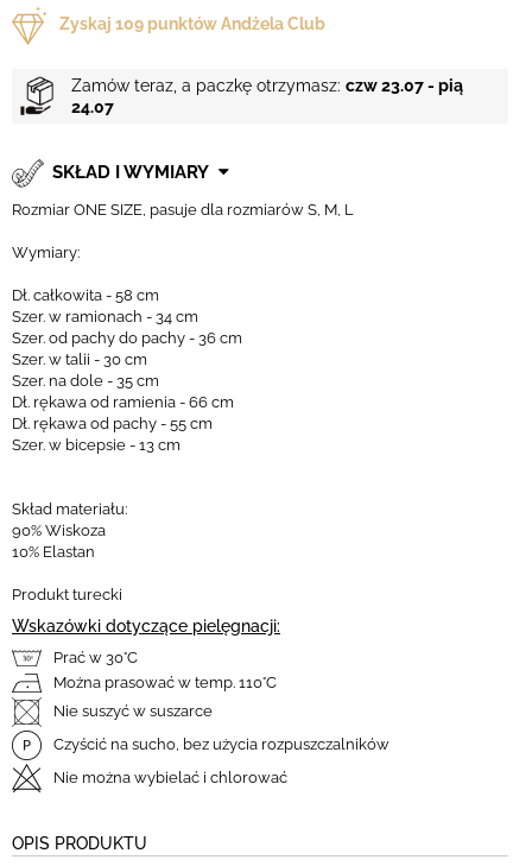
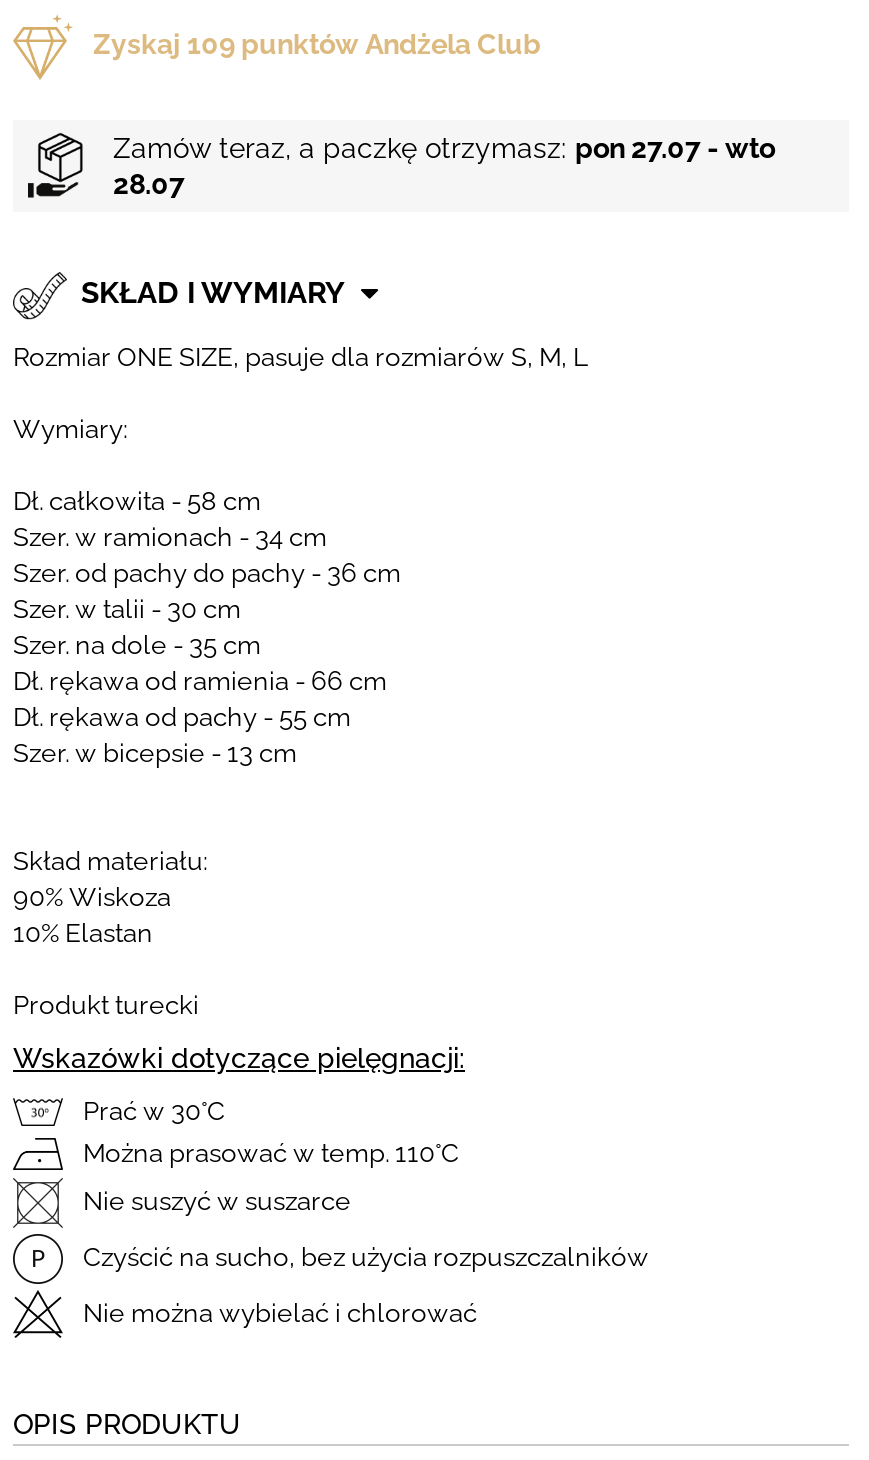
[71,77,463,96] Zamów teraz, a paczkę otrzymasz: czw 23.07 - pią -> [113,133,775,165] Zamów teraz, a paczkę otrzymasz: pon 27.07 - wto
[71,98,114,117] 24.07 -> [113,169,185,201] 28.07

